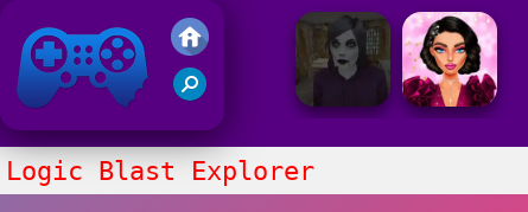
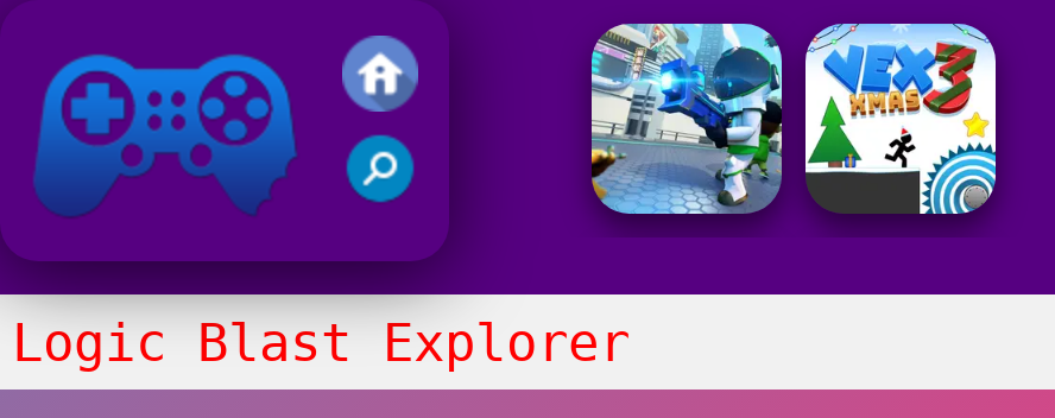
[295,11,390,107] [image] -> [589,21,784,216] [image]
[401,11,498,108] [image] -> [803,21,998,216] [image]

